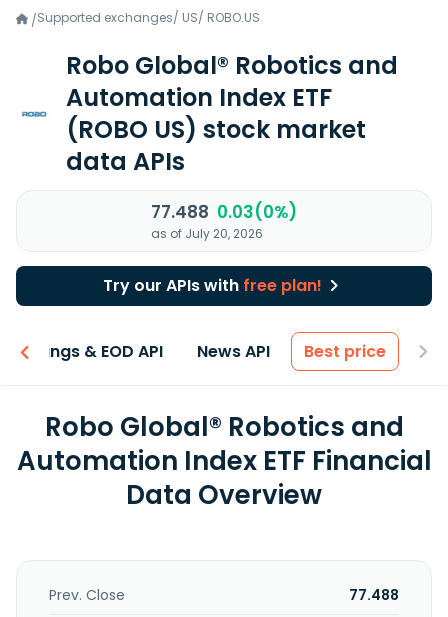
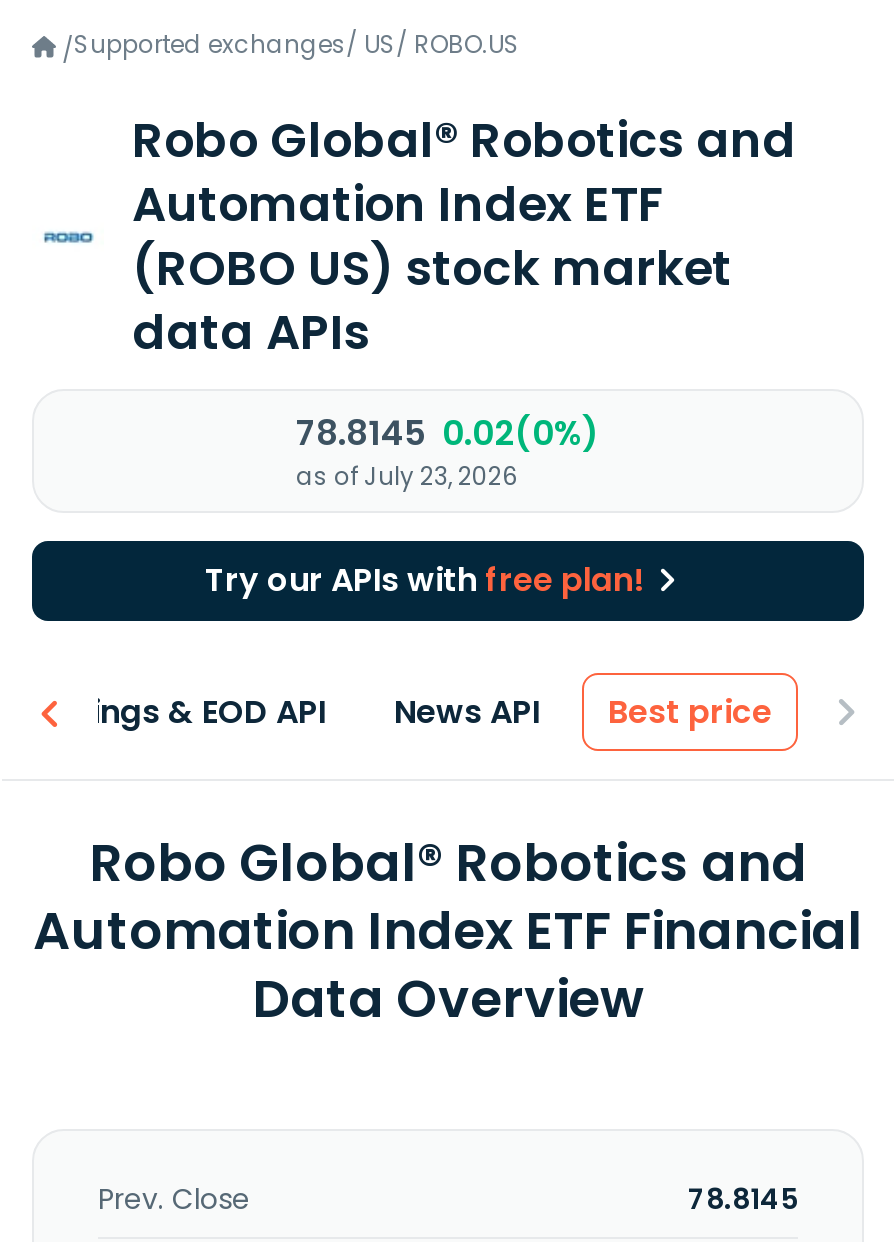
[151,200,297,224] 77.488 0.03(0%) -> [296,409,600,457] 78.8145 0.02(0%)
[151,225,263,242] as of July 20, 2026 -> [296,459,518,493] as of July 23, 2026
[349,585,399,605] 77.488 -> [688,1179,798,1219] 78.8145

